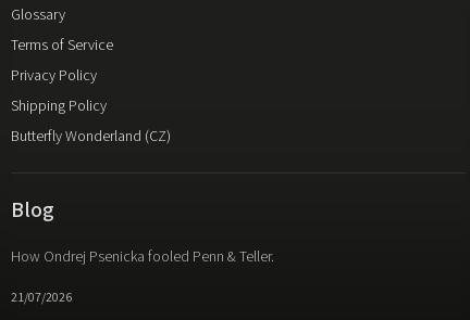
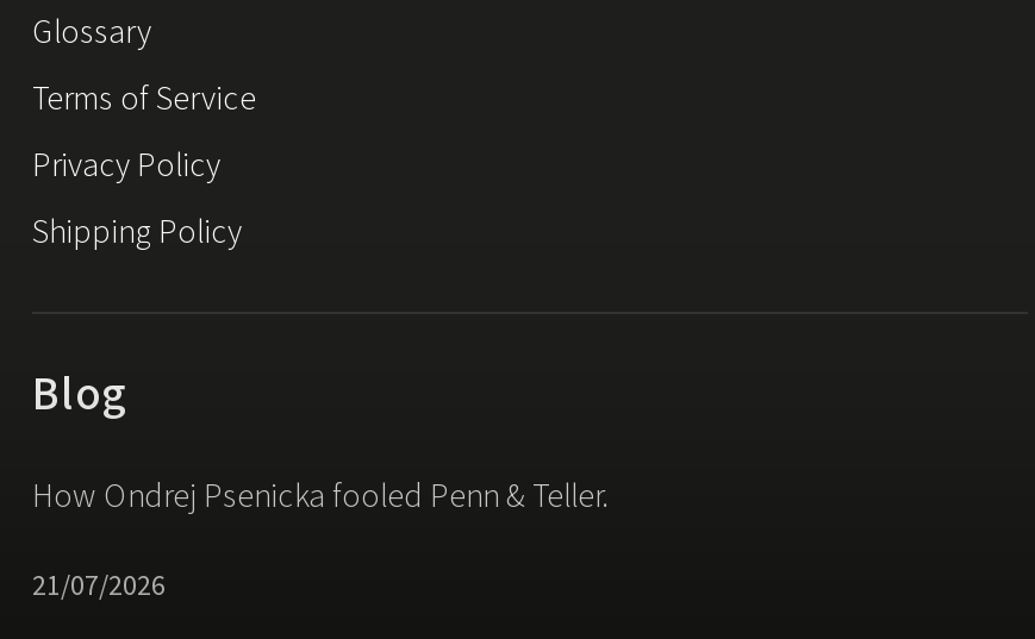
[11,126,171,148] Butterfly Wonderland (CZ) -> none

